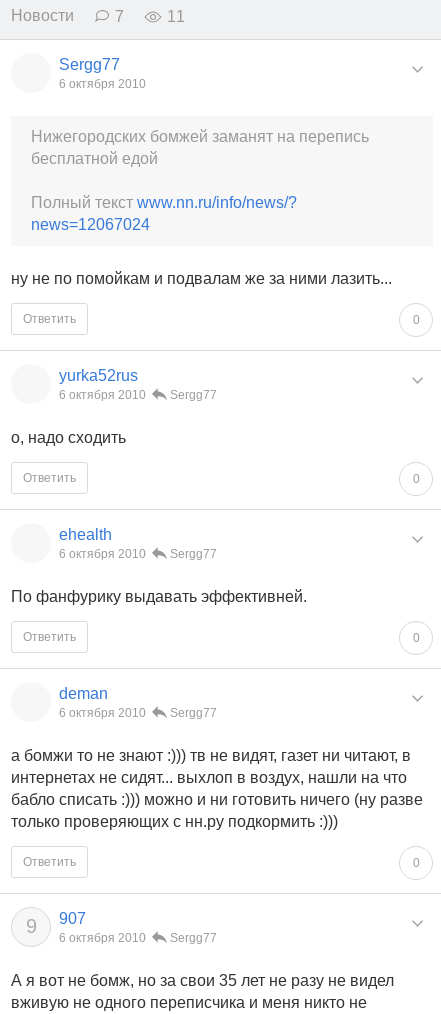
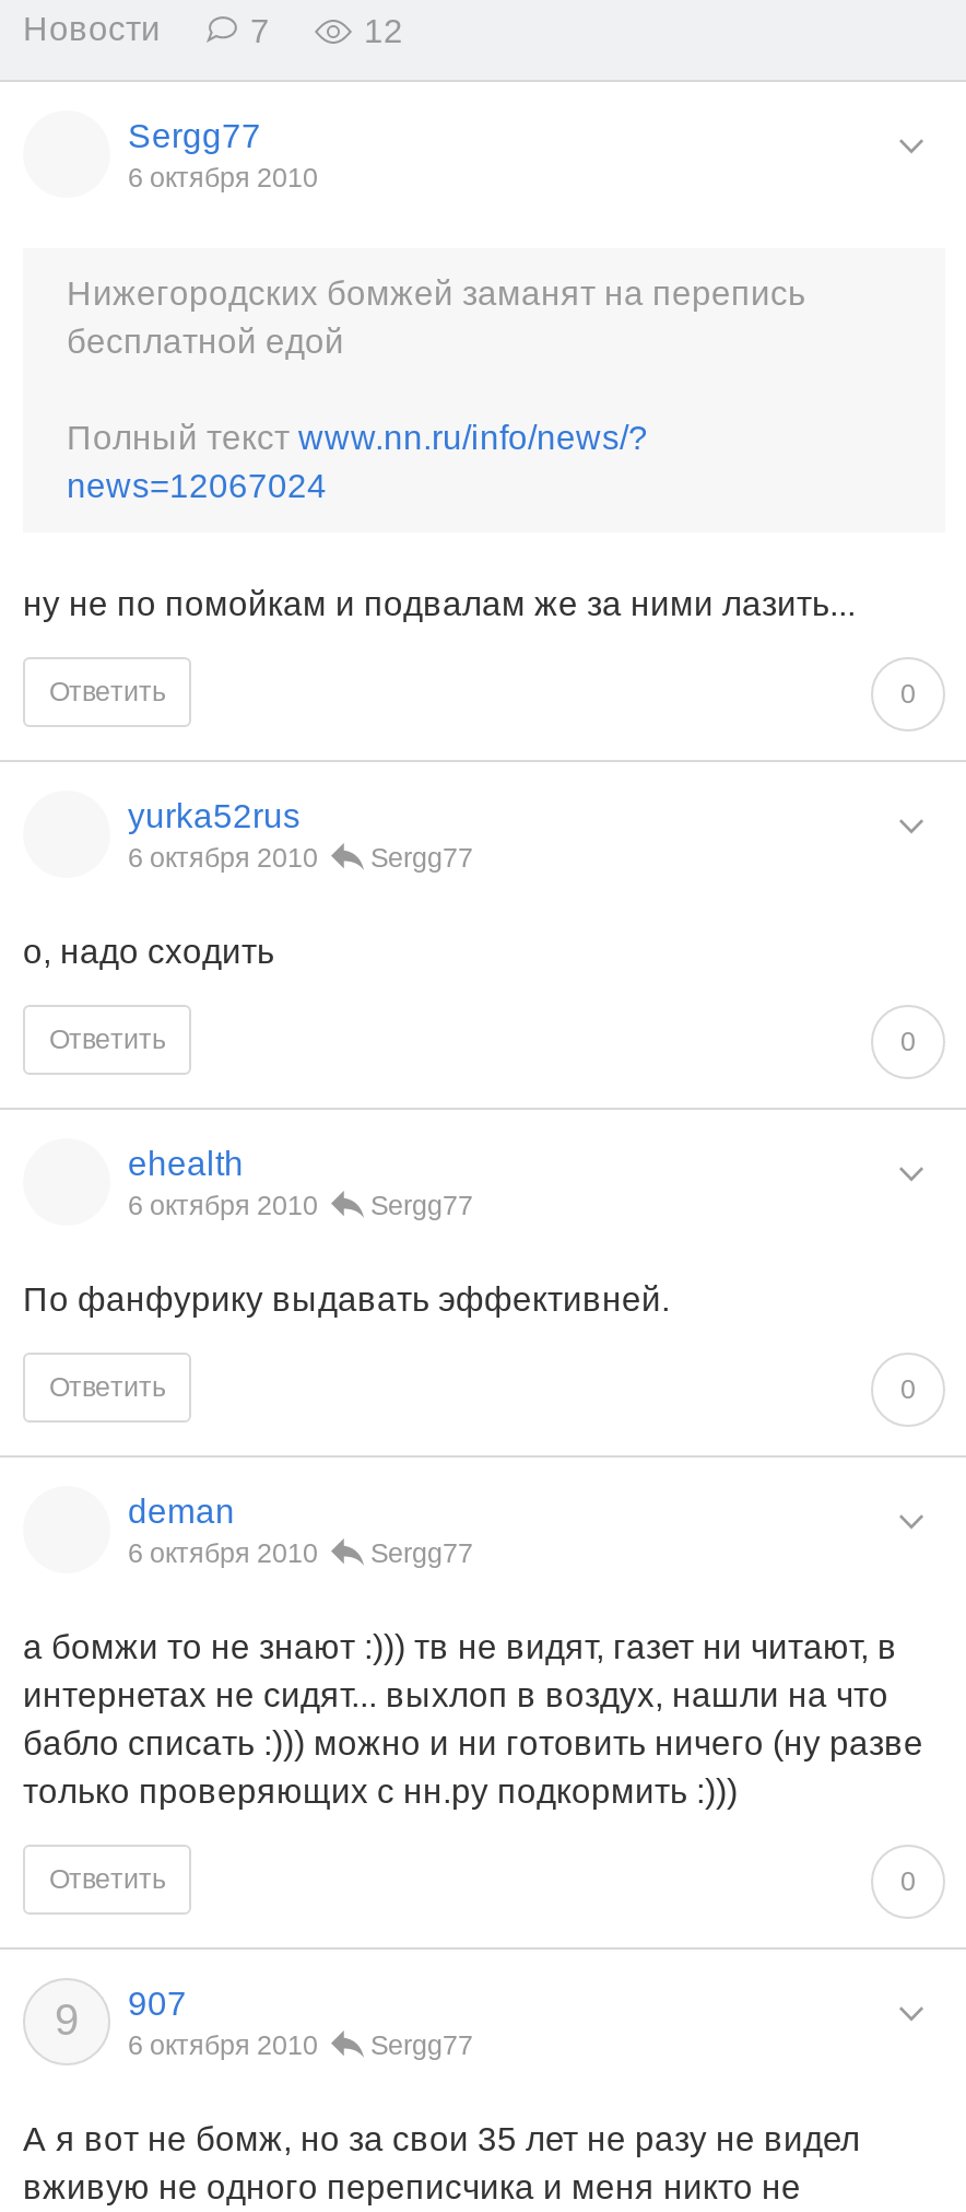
[167,8,185,25] 11 -> [364,12,403,49] 12

